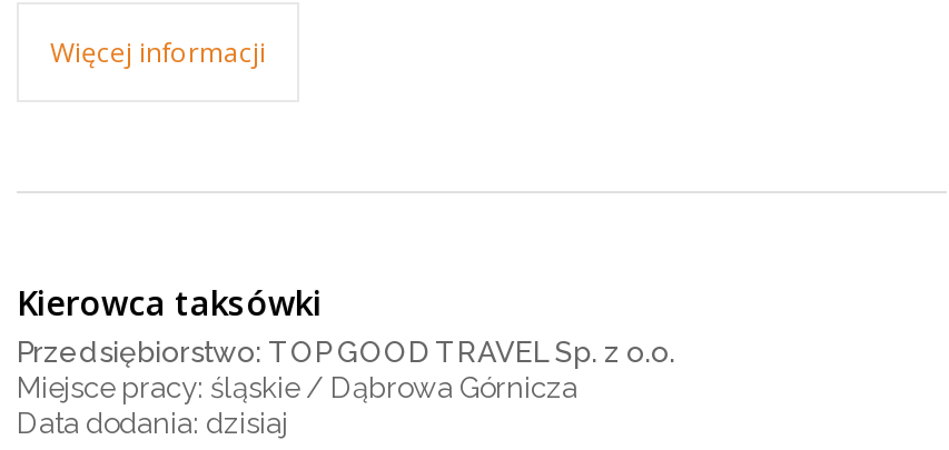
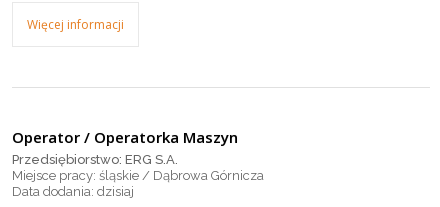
[17,280,675,369] Kierowca taksówki | Przedsiębiorstwo: TOP GOOD TRAVEL Sp. z o.o. -> [12,127,238,167] Operator / Operatorka Maszyn | Przedsiębiorstwo: ERG S.A.

